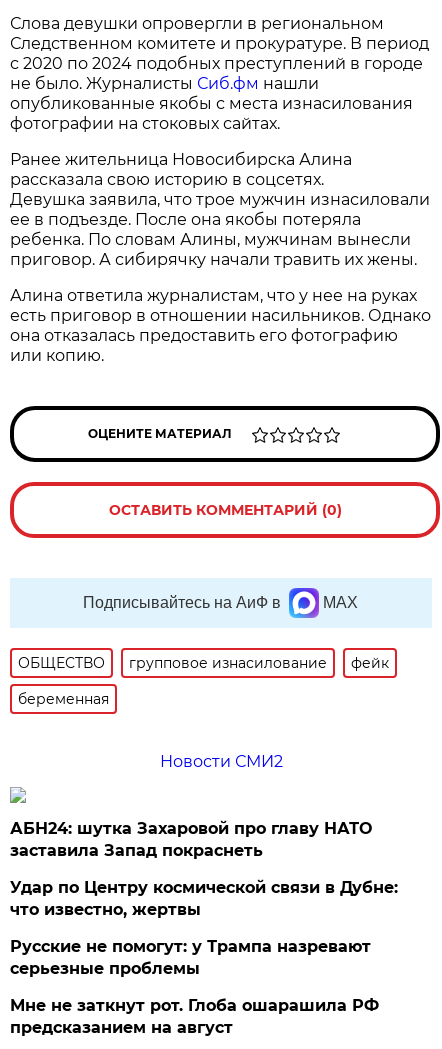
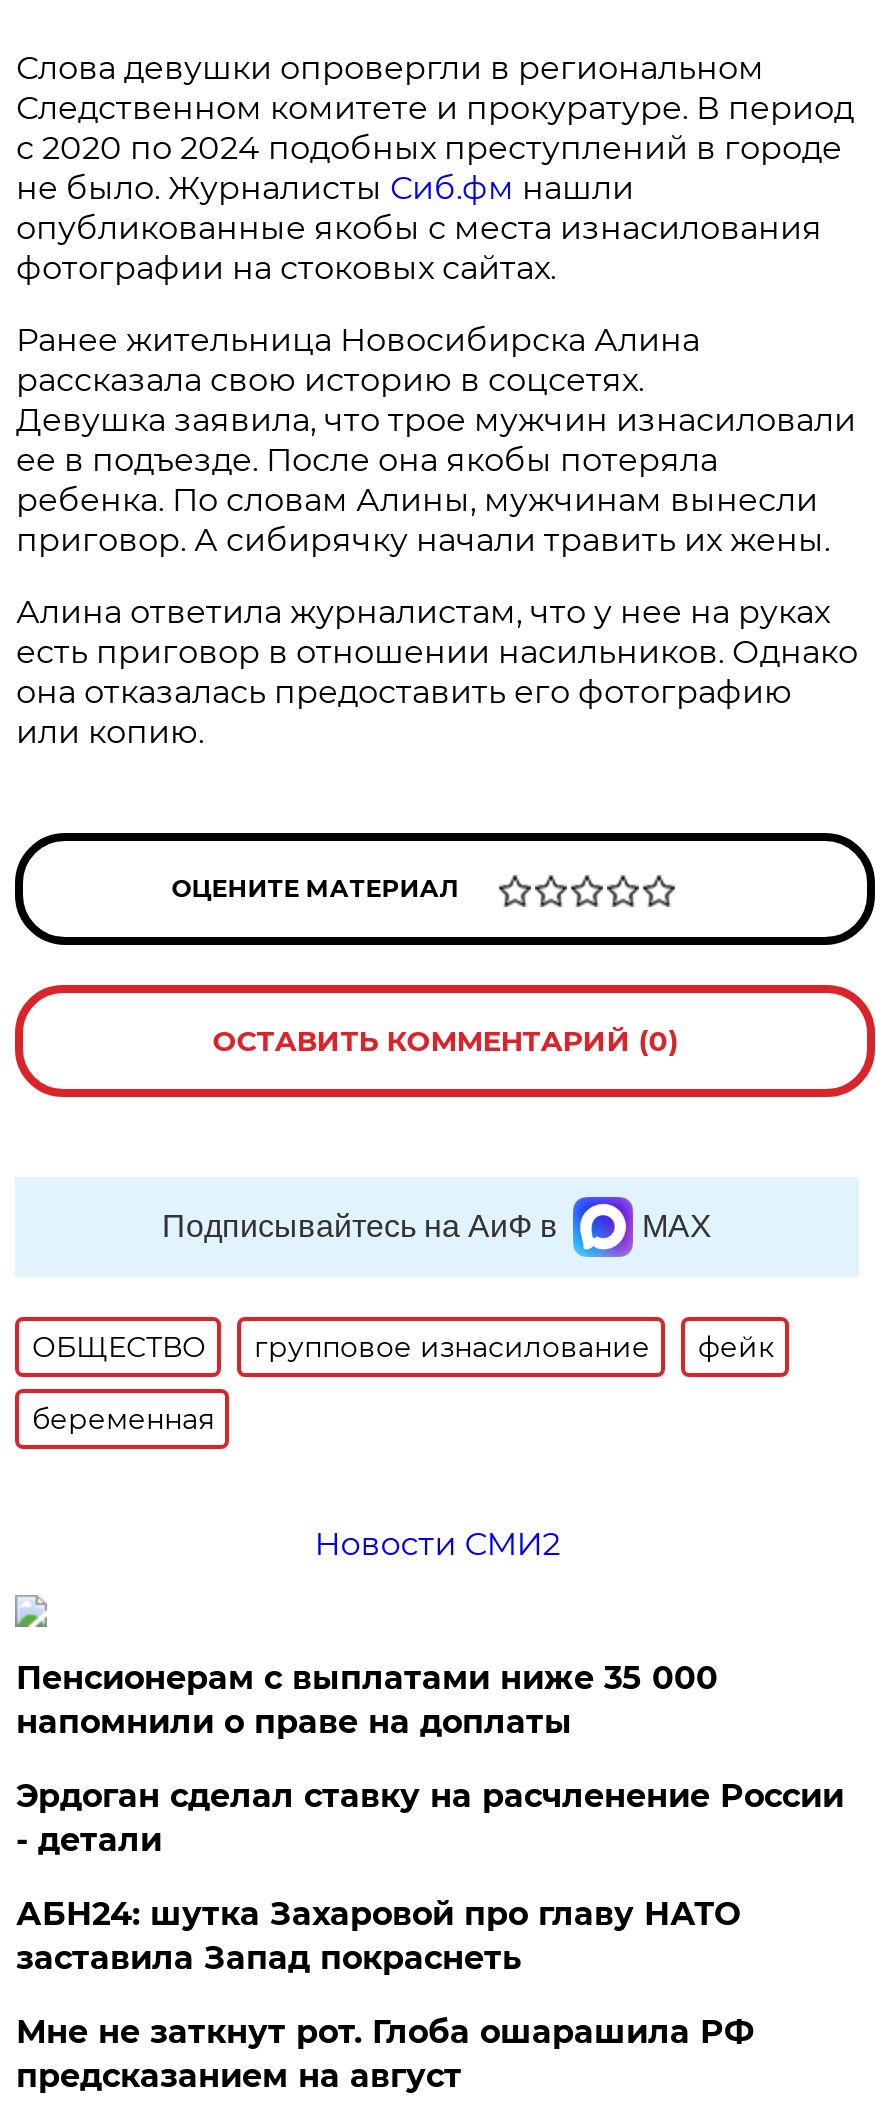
none -> [16,1659,844,1859] Пенсионерам с выплатами ниже 35 000 | напомнили о праве на доплаты | Эрдоган сделал ставку на расчленение России | - детали
moved [10,819,372,860] -> [16,1895,740,1977]: АБН24: шутка Захаровой про главу НАТО | заставила Запад покраснеть
[10,878,398,978] Удар по Центру космической связи в Дубне: | что известно, жертвы | Русские не помогут: у Трампа назревают | серьезные проблемы -> none

